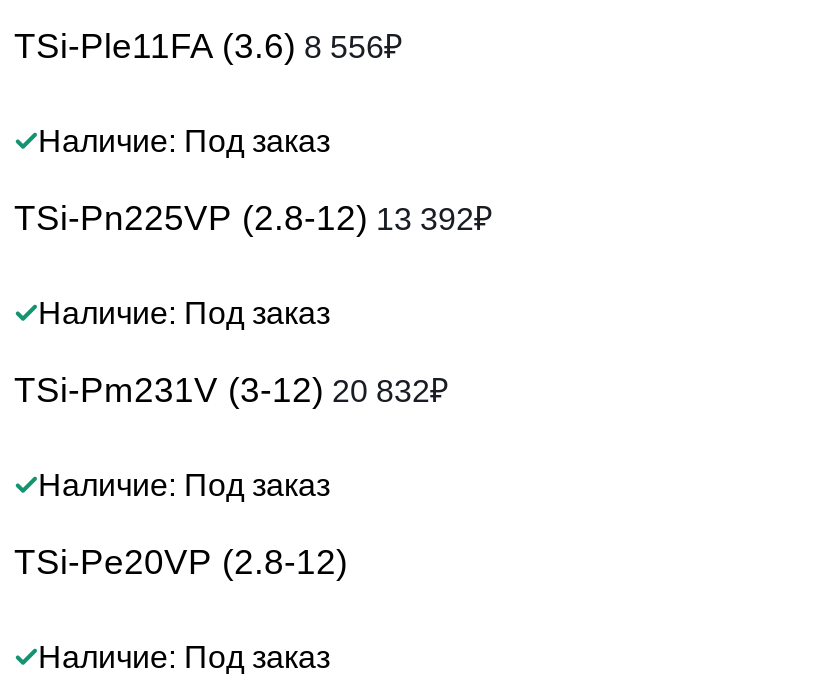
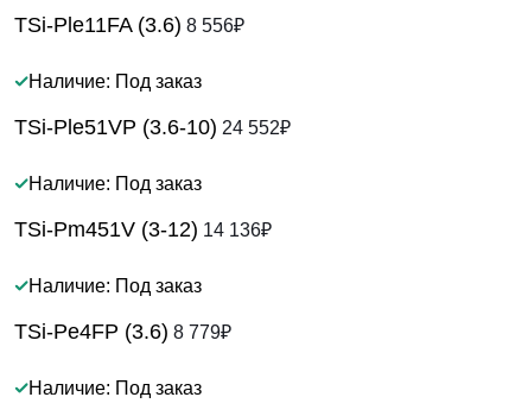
[14,199,492,239] TSi-Pn225VP (2.8-12) 13 392₽ -> [14,116,291,140] TSi-Ple51VP (3.6-10) 24 552₽
[14,371,448,411] TSi-Pm231V (3-12) 20 832₽ -> [14,218,272,242] TSi-Pm451V (3-12) 14 136₽
[14,543,348,583] TSi-Pe20VP (2.8-12) -> [14,320,231,344] TSi-Pe4FP (3.6) 8 779₽

